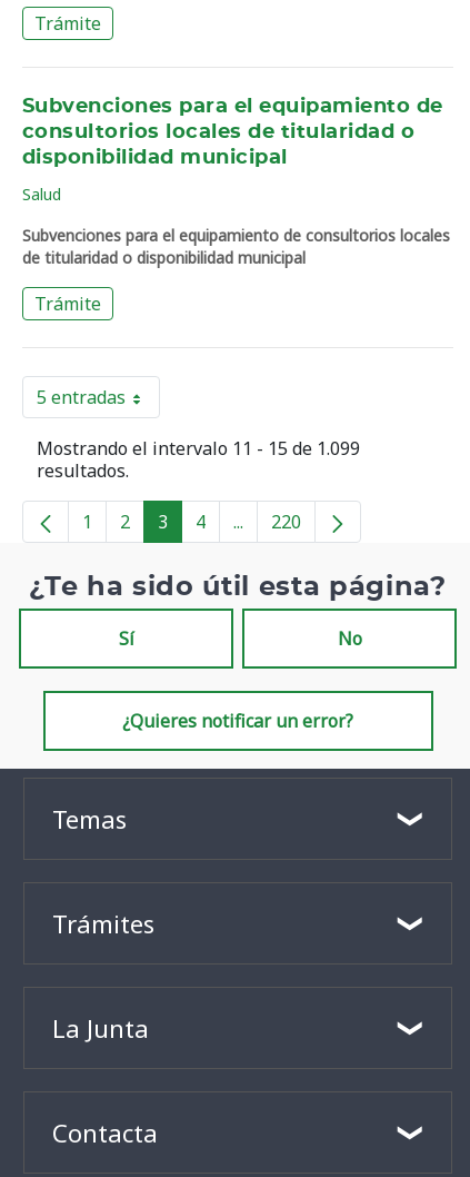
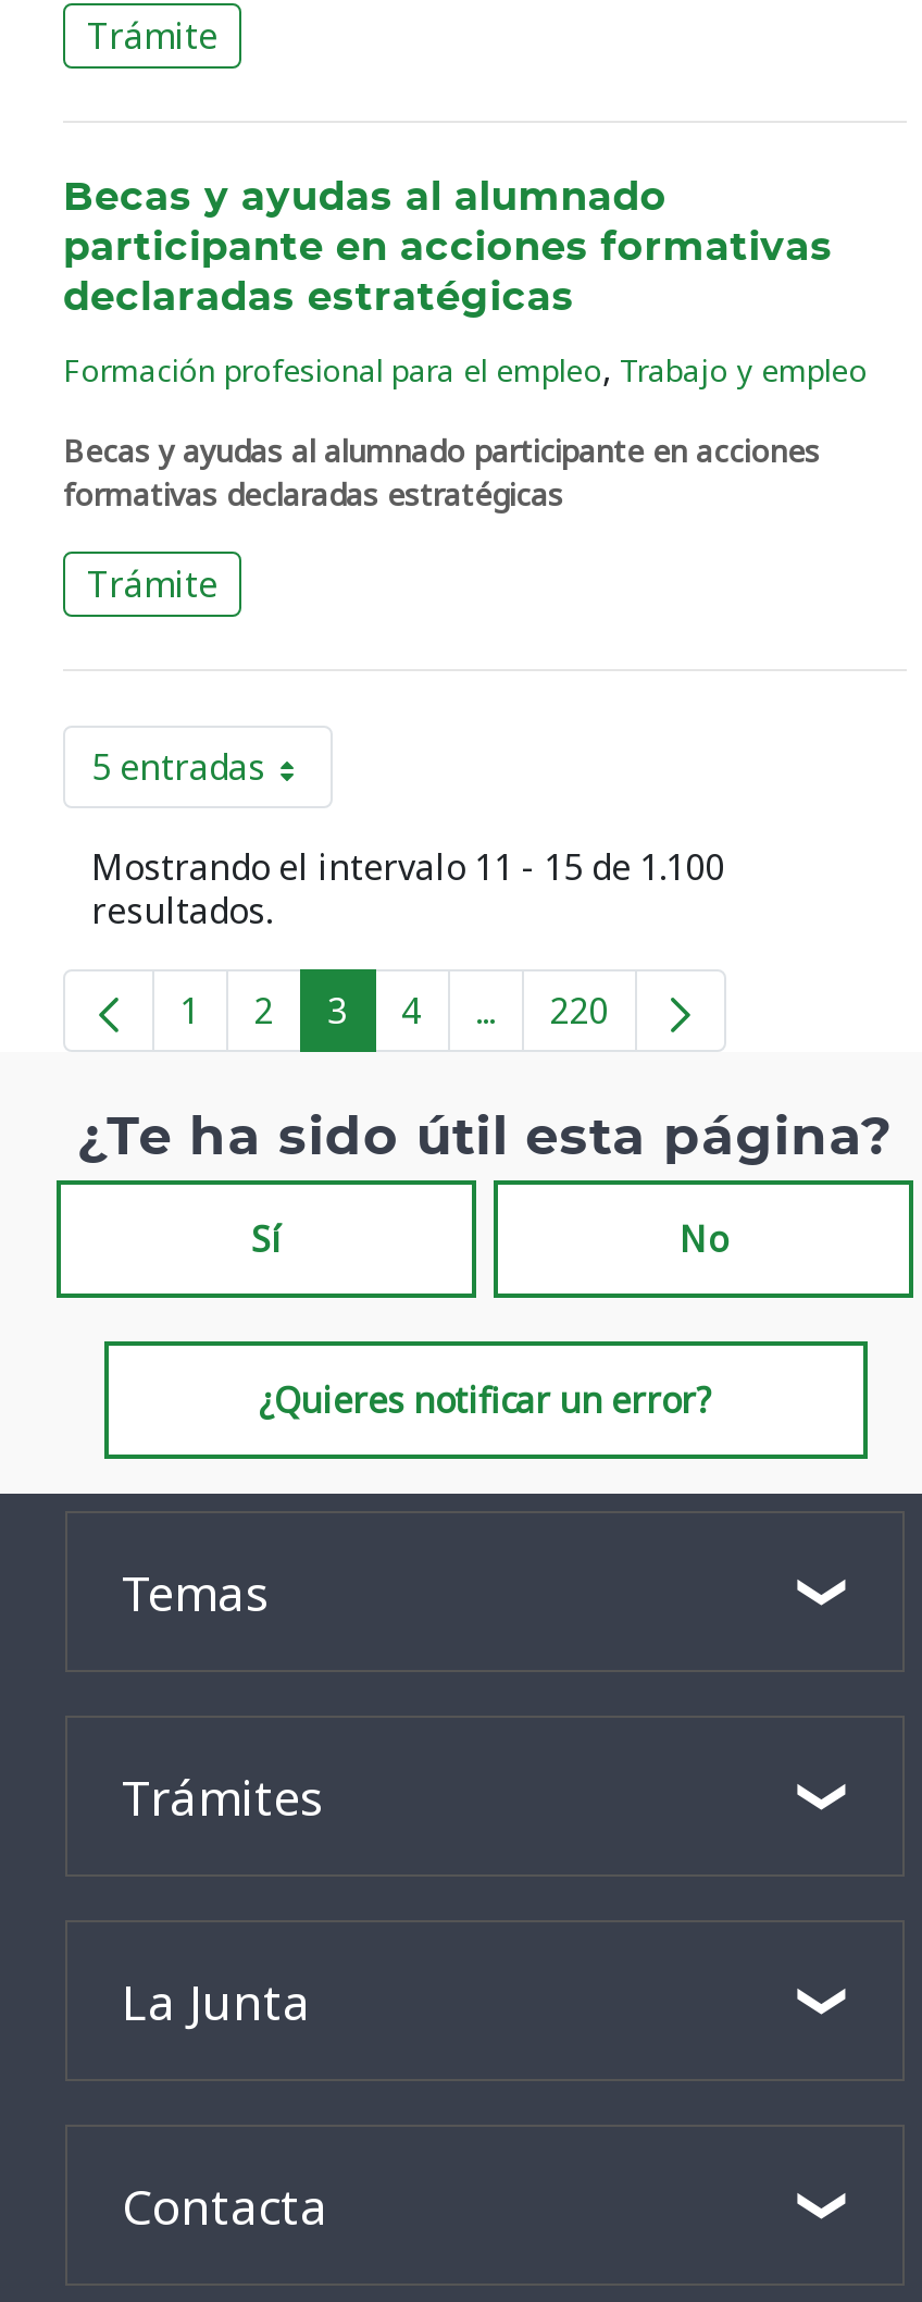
[22,97,443,168] Subvenciones para el equipamiento de | consultorios locales de titularidad o | disponibilidad municipal -> [63,180,833,319] Becas y ayudas al alumnado | participante en acciones formativas | declaradas estratégicas
[22,184,61,205] Salud -> [63,345,868,393] Formación profesional para el empleo, Trabajo y empleo
[22,225,450,268] Subvenciones para el equipamiento de consultorios locales | de titularidad o disponibilidad municipal -> [63,430,820,515] Becas y ayudas al alumnado participante en acciones | formativas declaradas estratégicas
[37,436,360,461] Mostrando el intervalo 11 - 15 de 1.099 -> [91,843,724,891] Mostrando el intervalo 11 - 15 de 1.100

